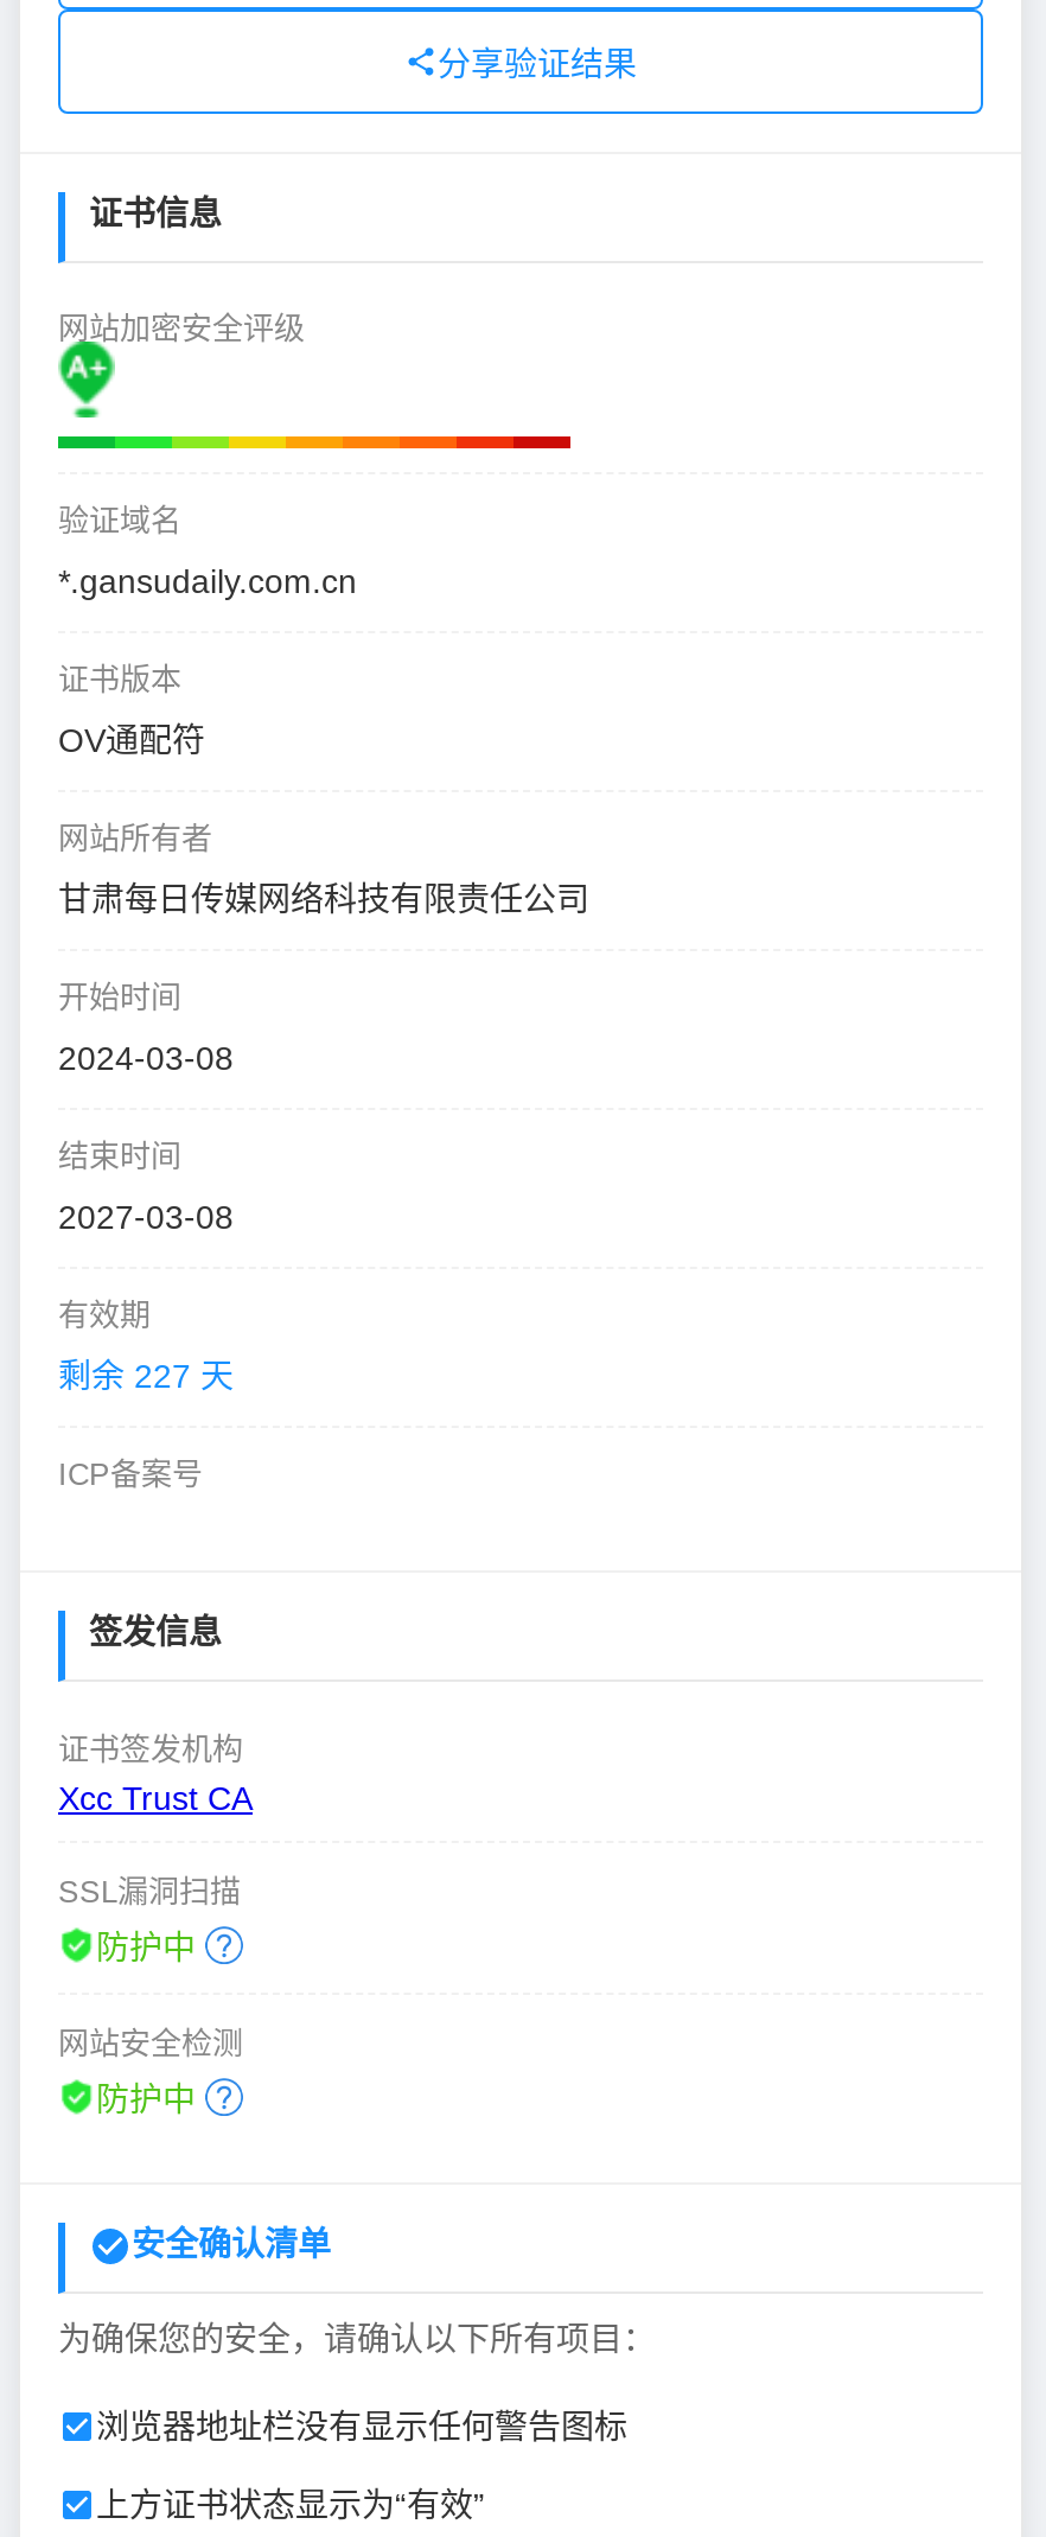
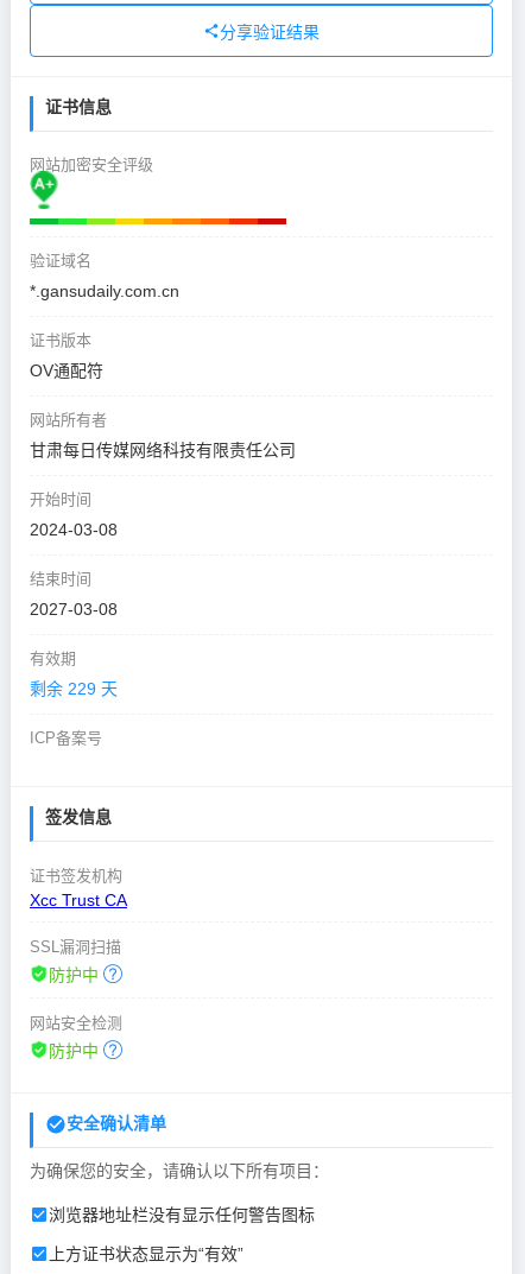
[58,1357,234,1395] 剩余 227 天 -> [30,679,118,698] 剩余 229 天

